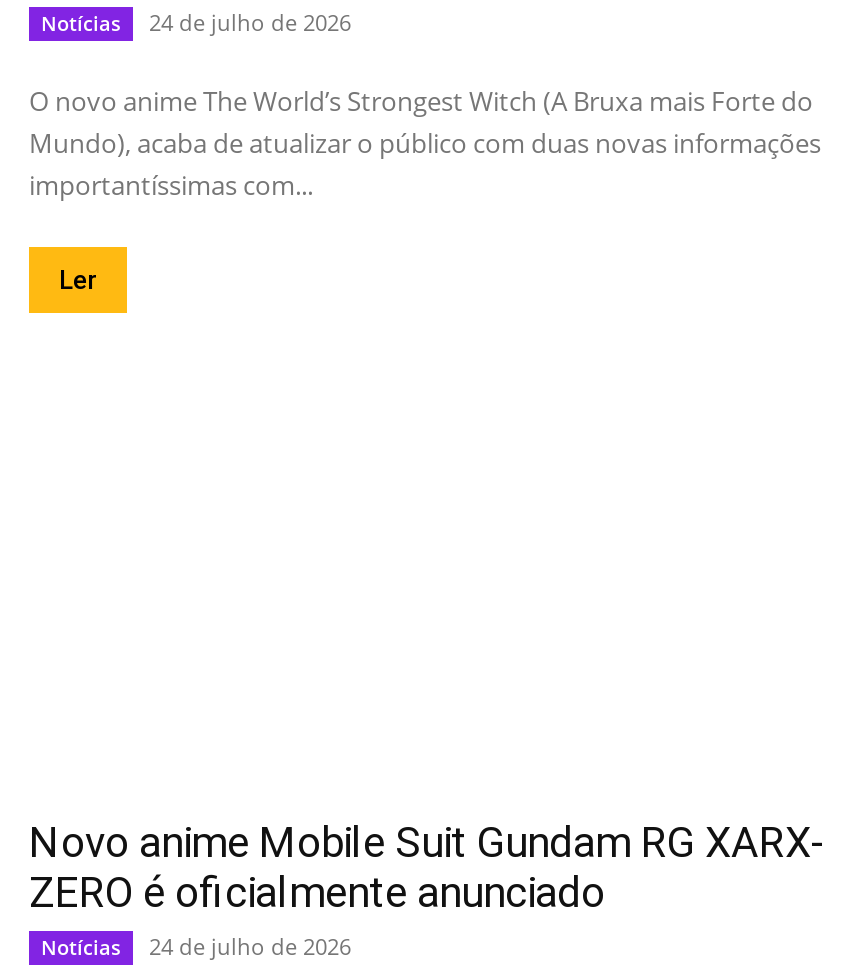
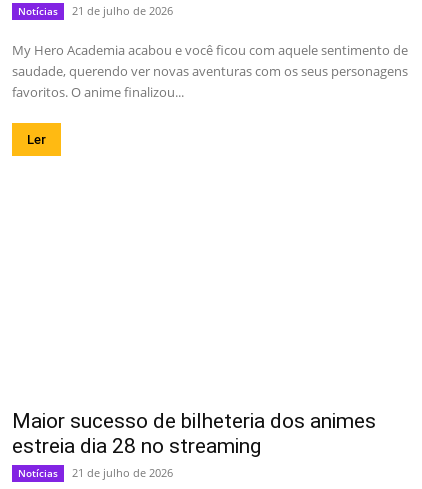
[41,7,351,37] Notícias 24 de julho de 2026 -> [18,3,173,18] Notícias 21 de julho de 2026
[29,83,821,203] O novo anime The World’s Strongest Witch (A Bruxa mais Forte do | Mundo), acaba de atualizar o público com duas novas informações | importantíssimas com... -> [12,41,408,101] My Hero Academia acabou e você ficou com aquele sentimento de | saudade, querendo ver novas aventuras com os seus personagens | favoritos. O anime finalizou...
[29,819,825,917] Novo anime Mobile Suit Gundam RG XARX- | ZERO é oficialmente anunciado -> [12,409,376,458] Maior sucesso de bilheteria dos animes | estreia dia 28 no streaming
[41,931,351,961] Notícias 24 de julho de 2026 -> [18,465,173,480] Notícias 21 de julho de 2026

